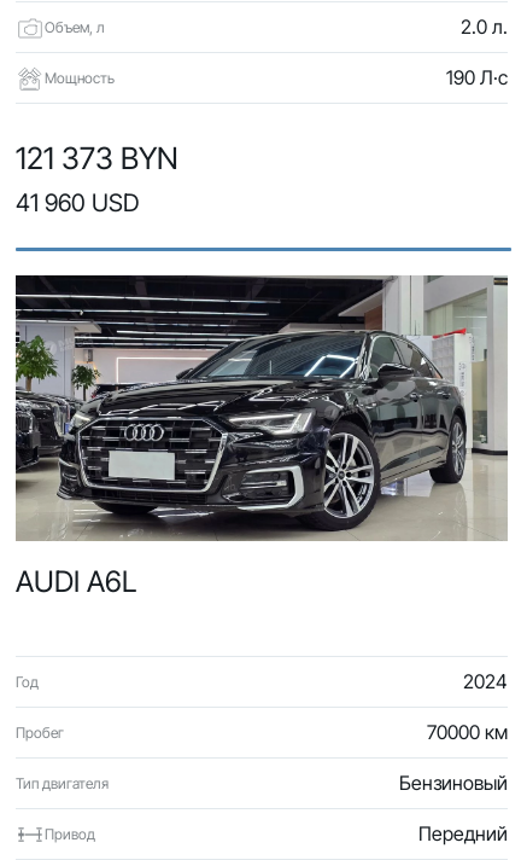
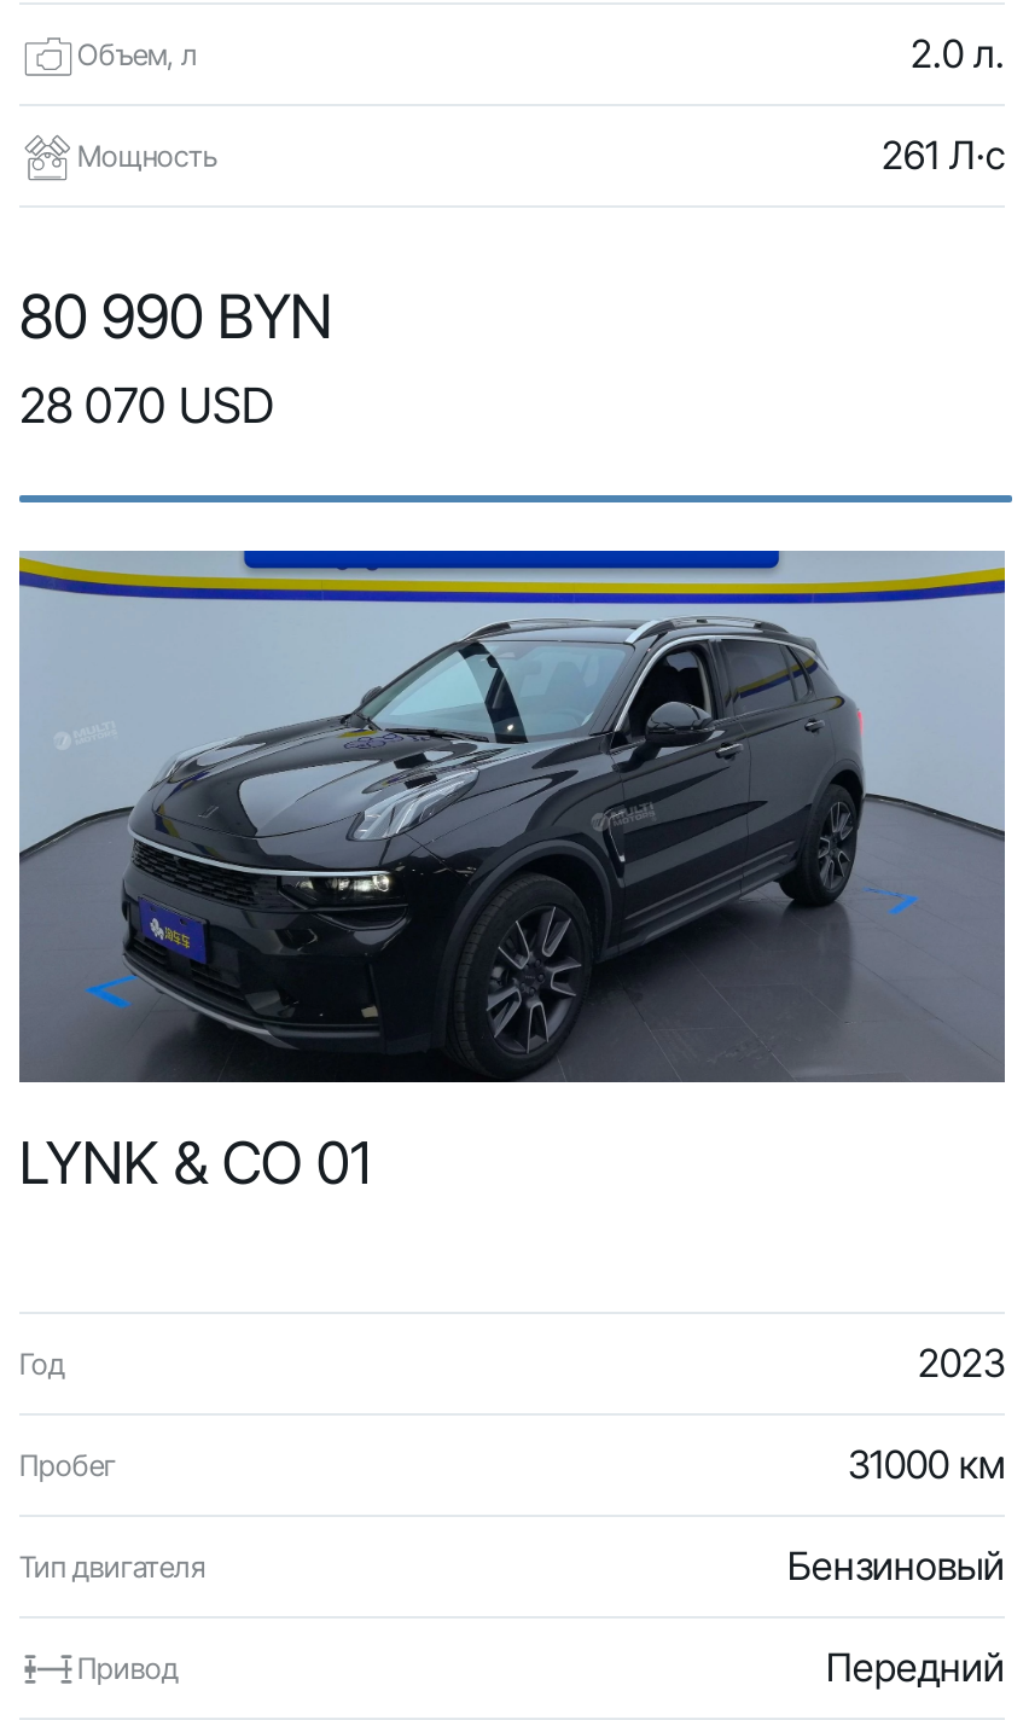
[446,65,508,89] 190 Л·с -> [882,130,1005,179] 261 Л·с
[16,140,178,217] 121 373 BYN | 41 960 USD -> [19,280,333,435] 80 990 BYN | 28 070 USD
[14,274,508,599] [image] | AUDI A6L -> [17,548,1005,1198] [image] | LYNK & CO 01
[463,669,508,693] 2024 -> [918,1338,1005,1387] 2023
[427,720,508,744] 70000 км -> [848,1440,1005,1488] 31000 км

